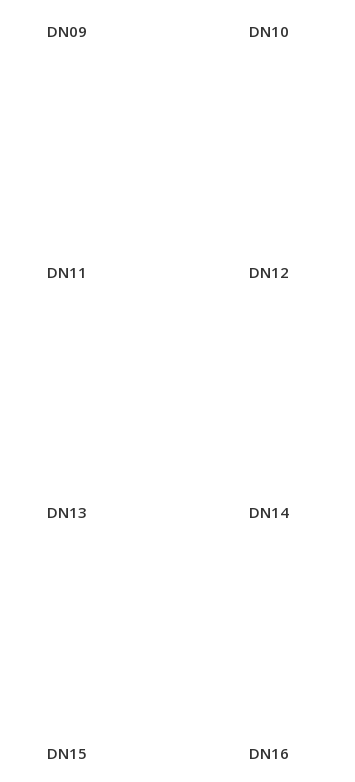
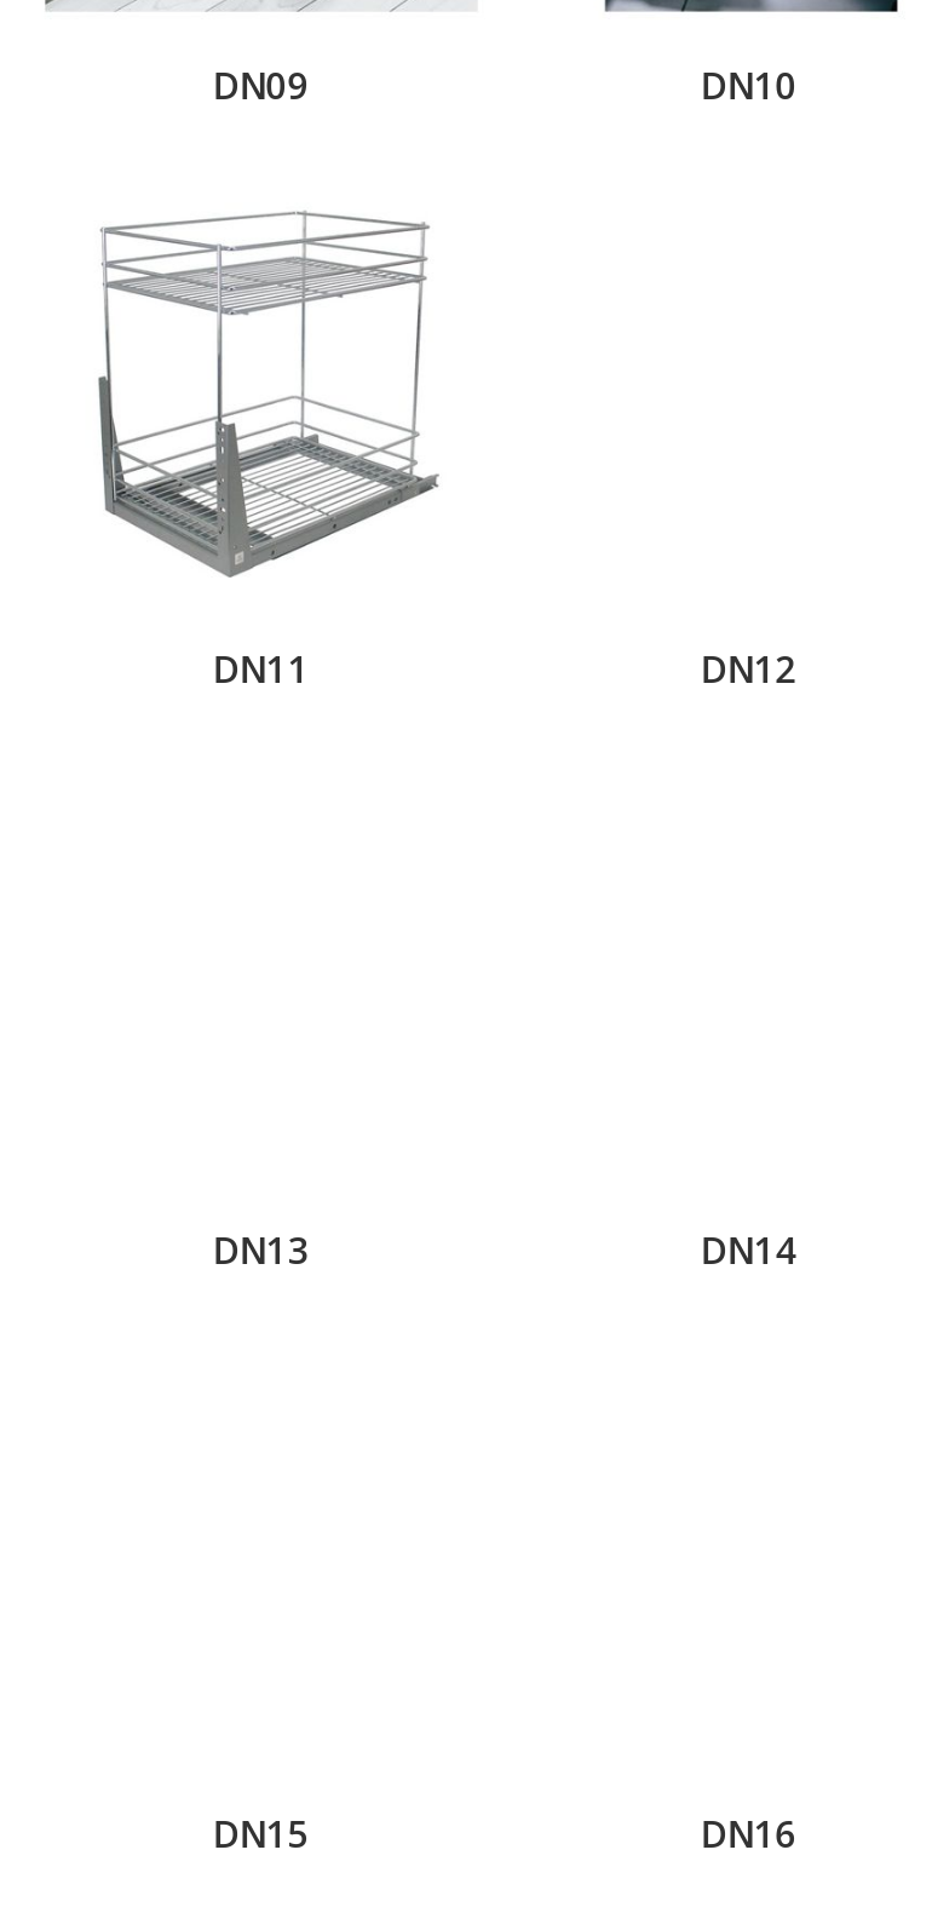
none -> [96,208,439,579] [image]

